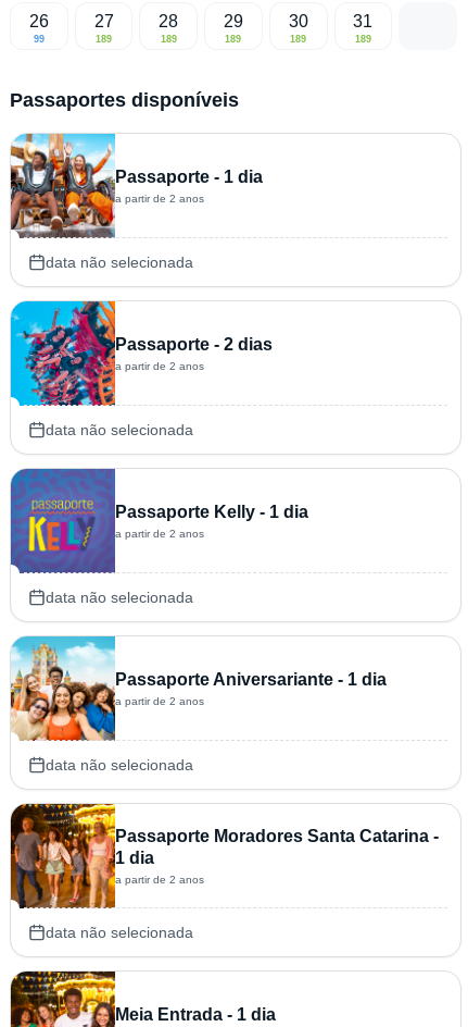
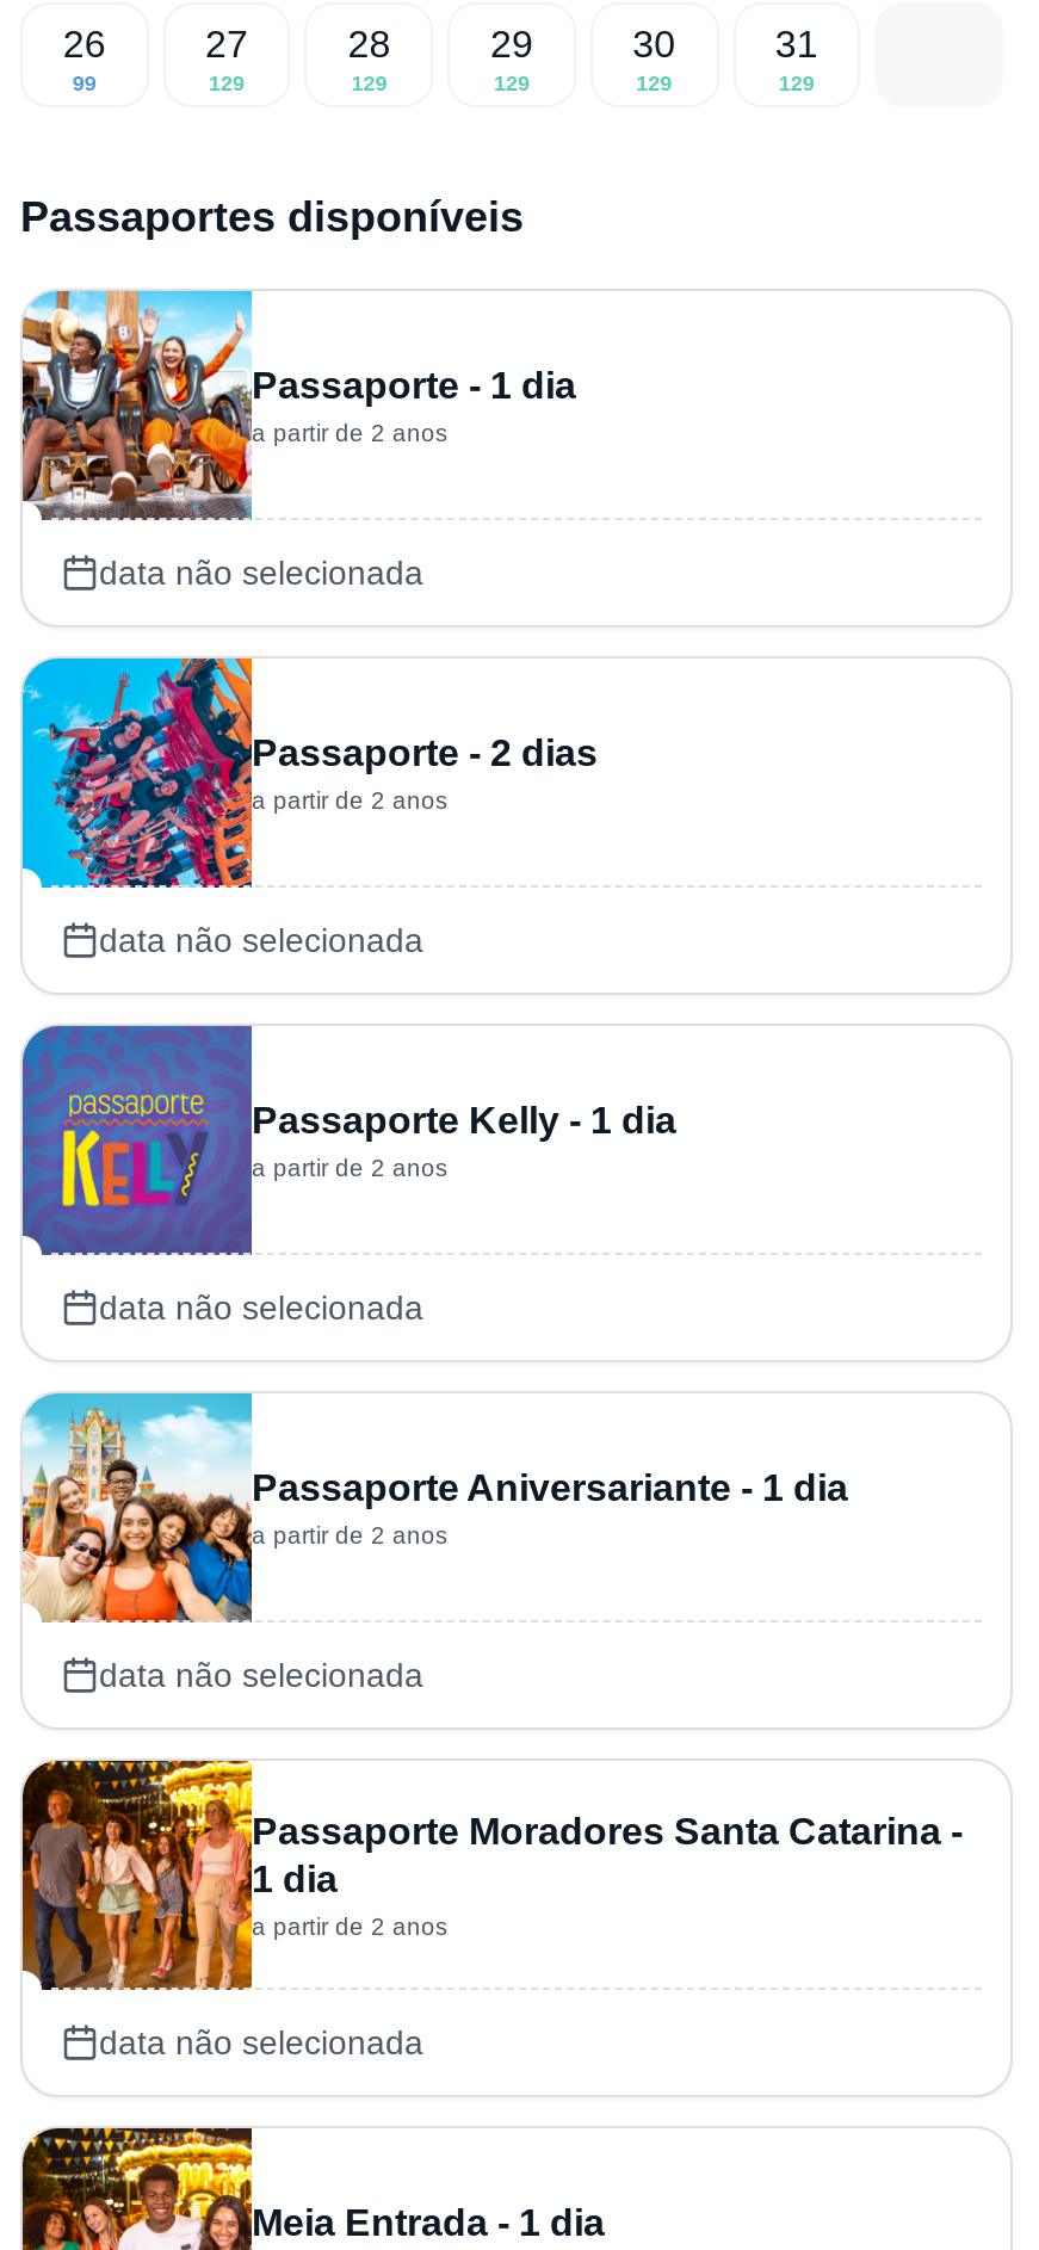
[96,33,112,44] 189 -> [209,70,245,94] 129
[160,33,177,44] 189 -> [351,70,387,94] 129
[225,33,242,44] 189 -> [494,70,530,94] 129
[290,33,306,44] 189 -> [636,70,672,94] 129
[355,33,371,44] 189 -> [779,70,814,94] 129

